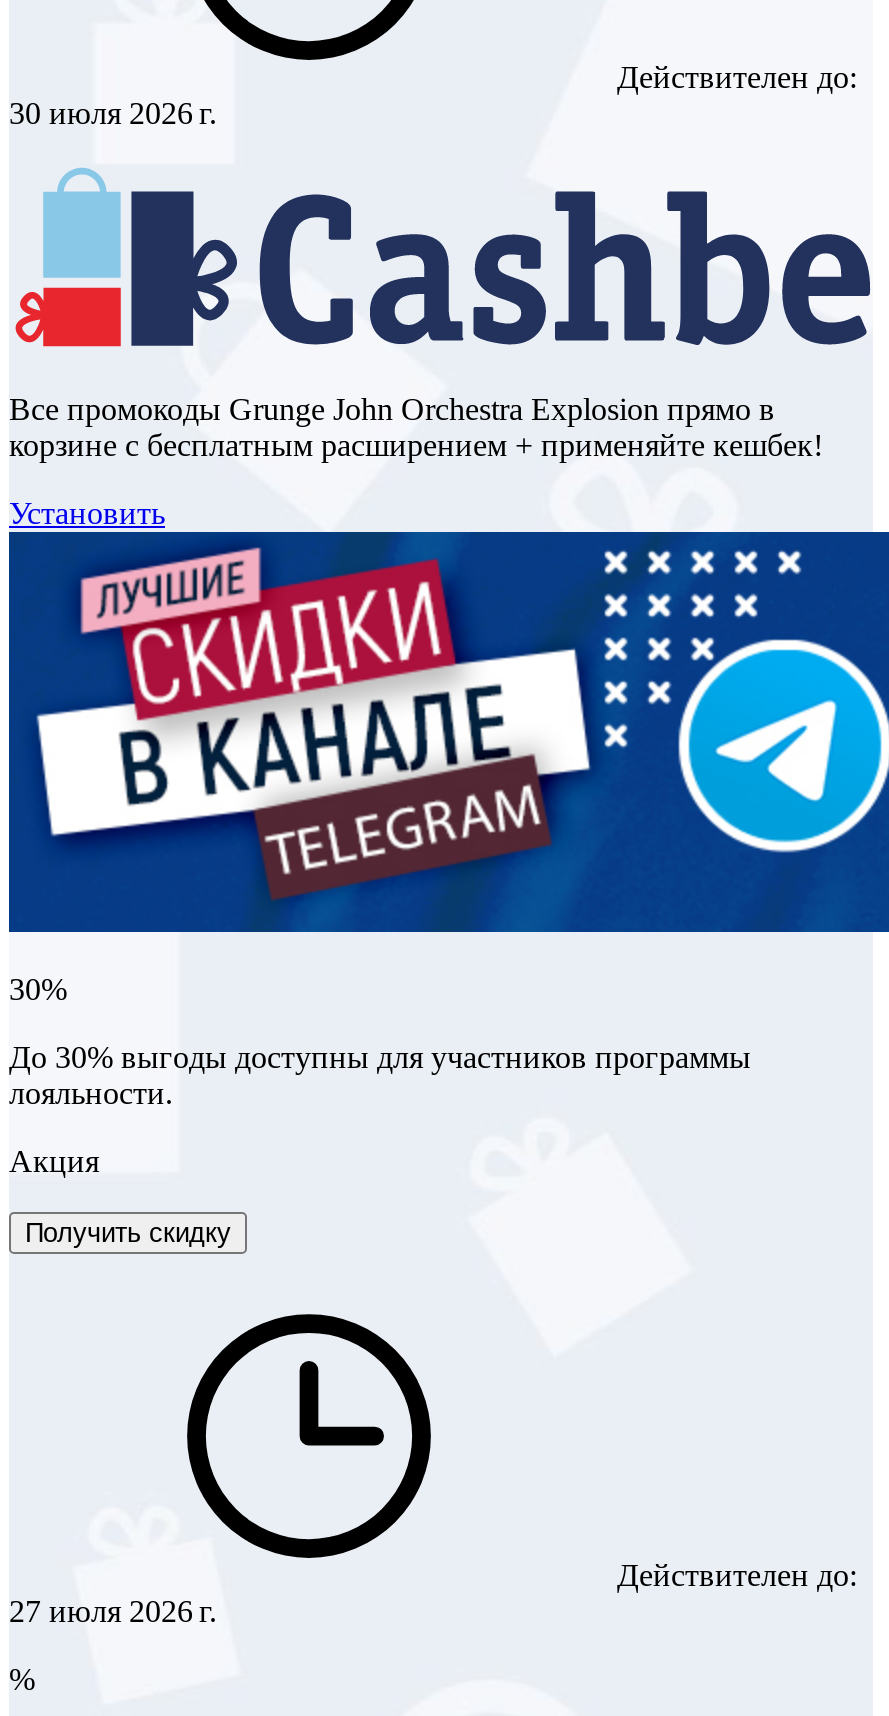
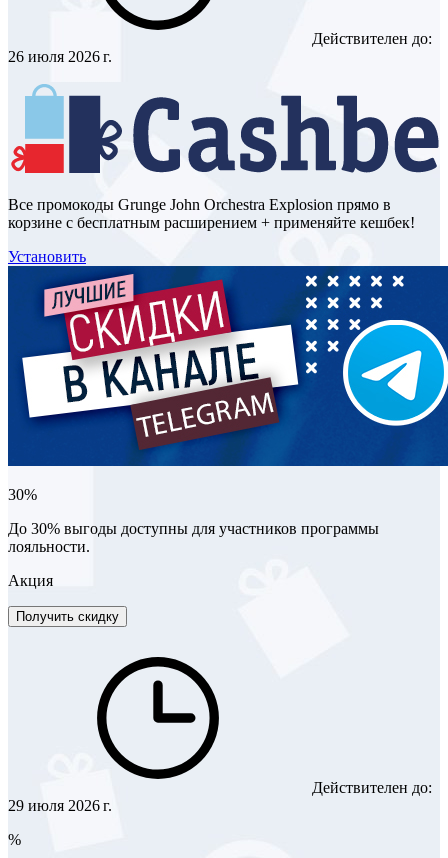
[9,96,217,130] 30 июля 2026 г. -> [8,48,112,65] 26 июля 2026 г.
[9,1594,217,1628] 27 июля 2026 г. -> [8,797,112,814] 29 июля 2026 г.

